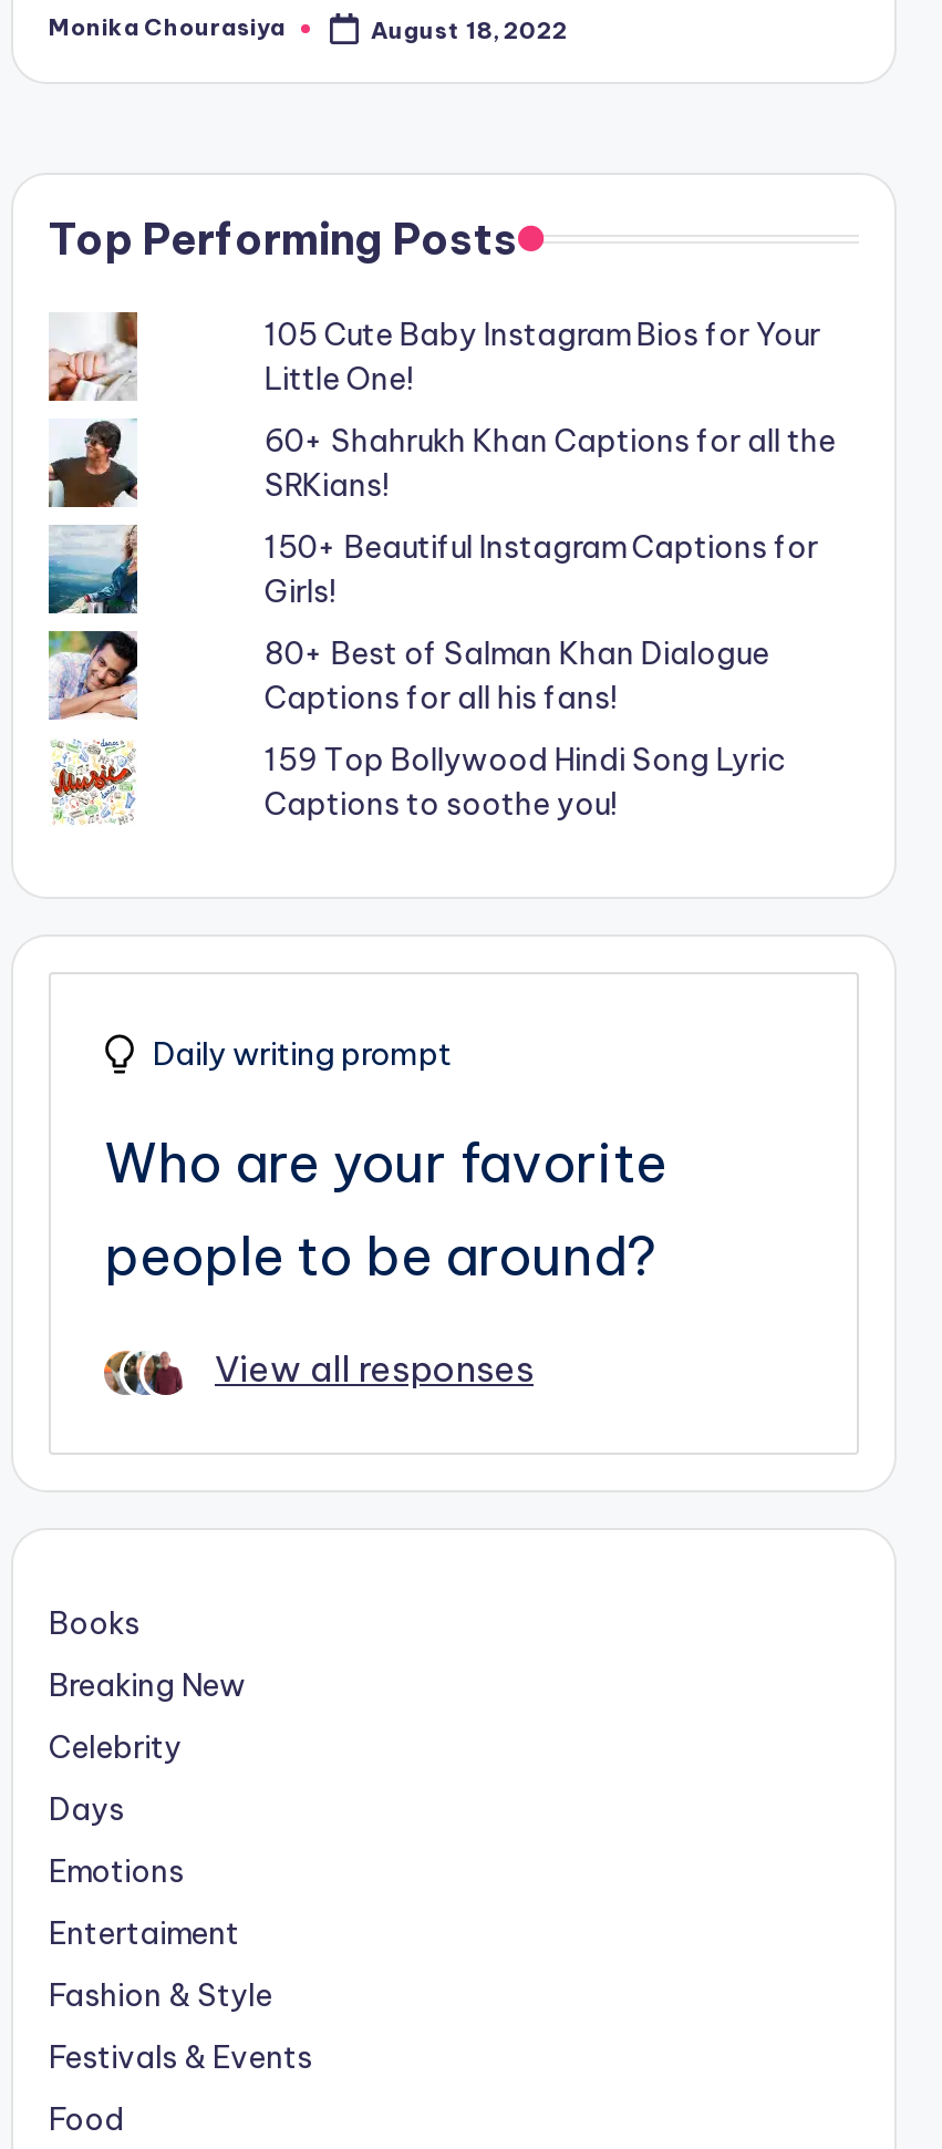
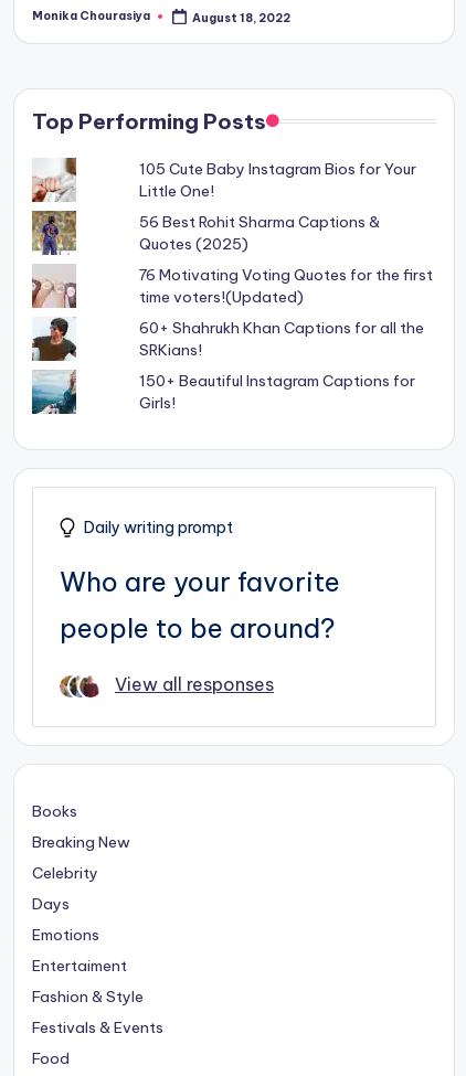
none -> [31,210,77,256] [image]
none -> [32,266,76,309] [image]
none -> [139,212,433,307] 56 Best Rohit Sharma Captions & | Quotes (2025) | 76 Motivating Voting Quotes for the first | time voters!(Updated)
moved [264,421,835,612] -> [139,318,424,413]: 60+ Shahrukh Khan Captions for all the | SRKians! | 150+ Beautiful Instagram Captions for | Girls!
[46,629,139,720] [image] -> none
[264,634,784,824] 80+ Best of Salman Khan Dialogue | Captions for all his fans! | 159 Top Bollywood Hindi Song Lyric | Captions to soothe you! -> none
[51,740,137,826] [image] -> none

